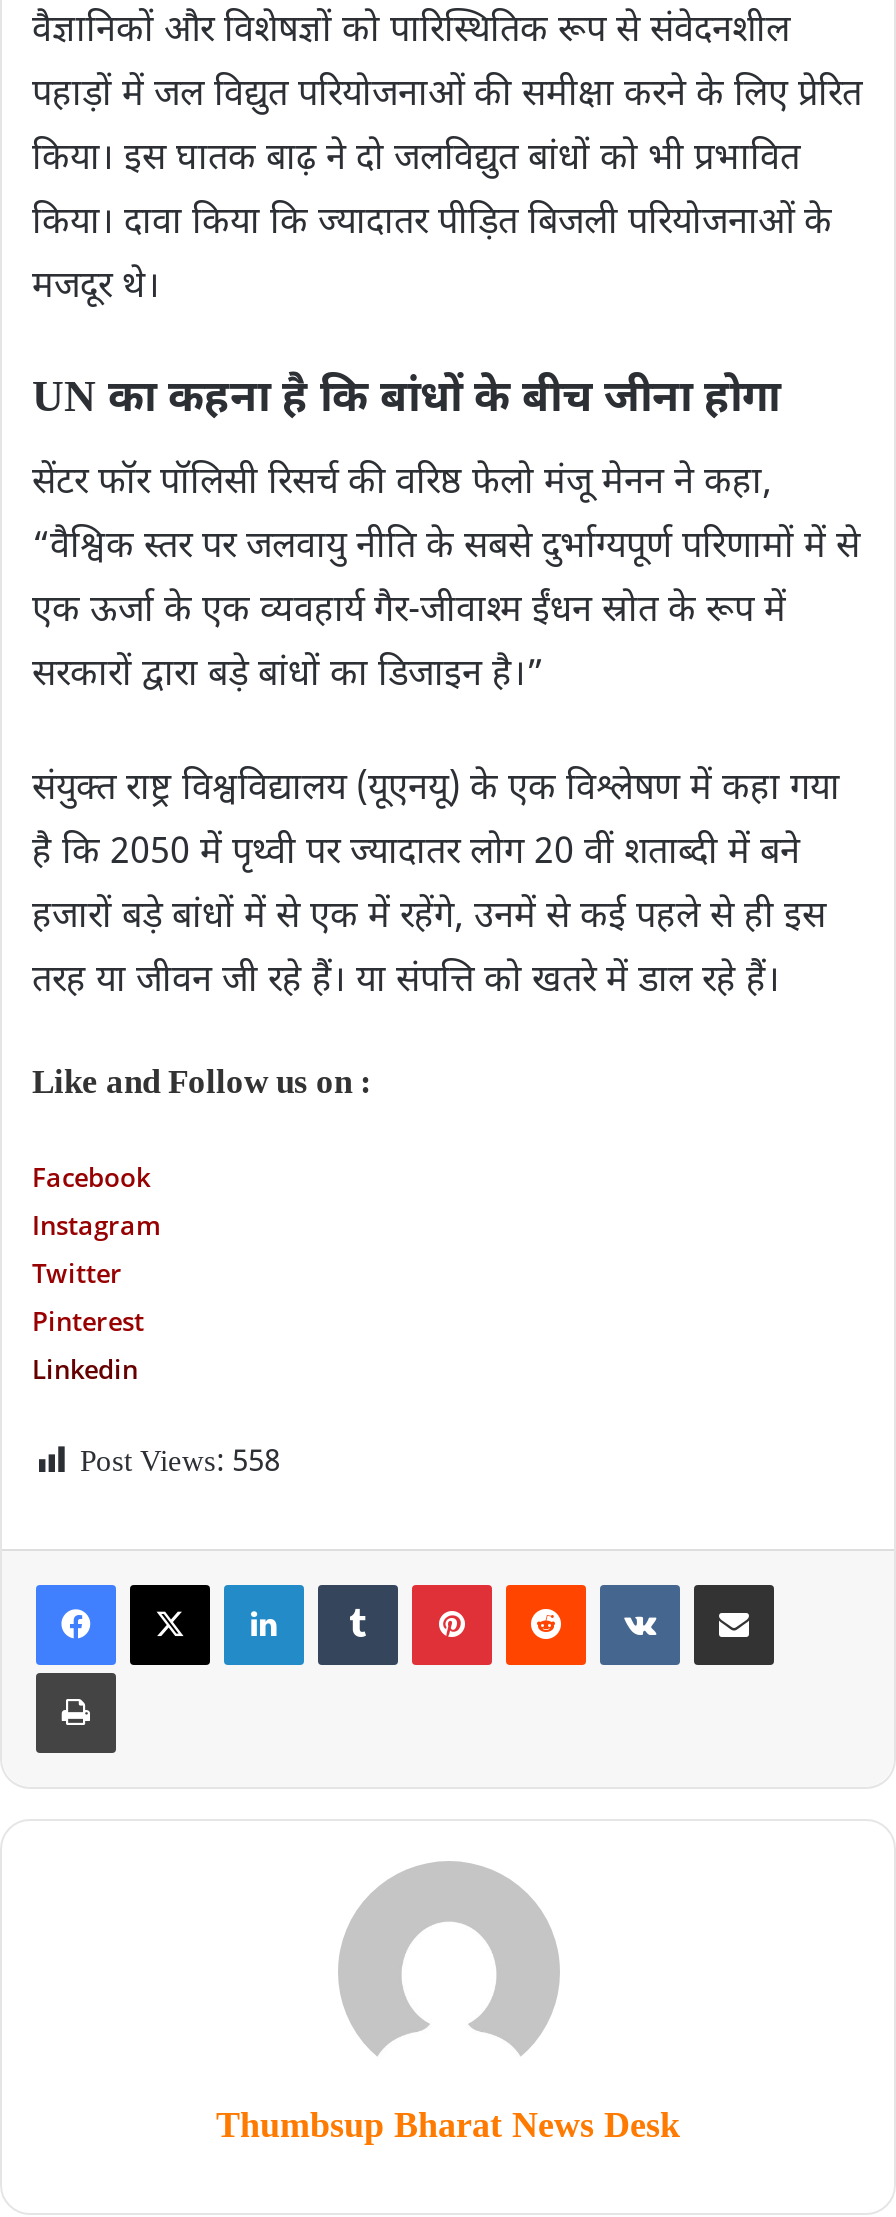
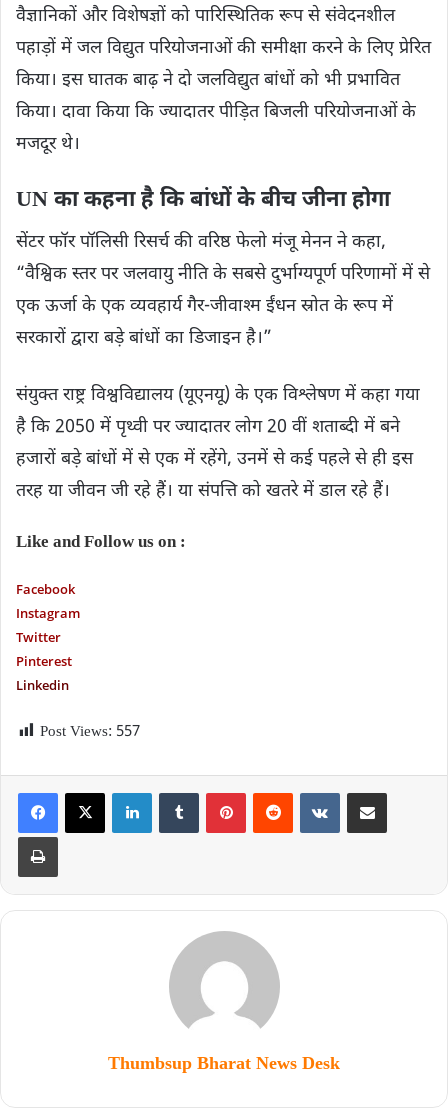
[80,1445,280,1483] Post Views: 558 -> [40,723,140,742] Post Views: 557

